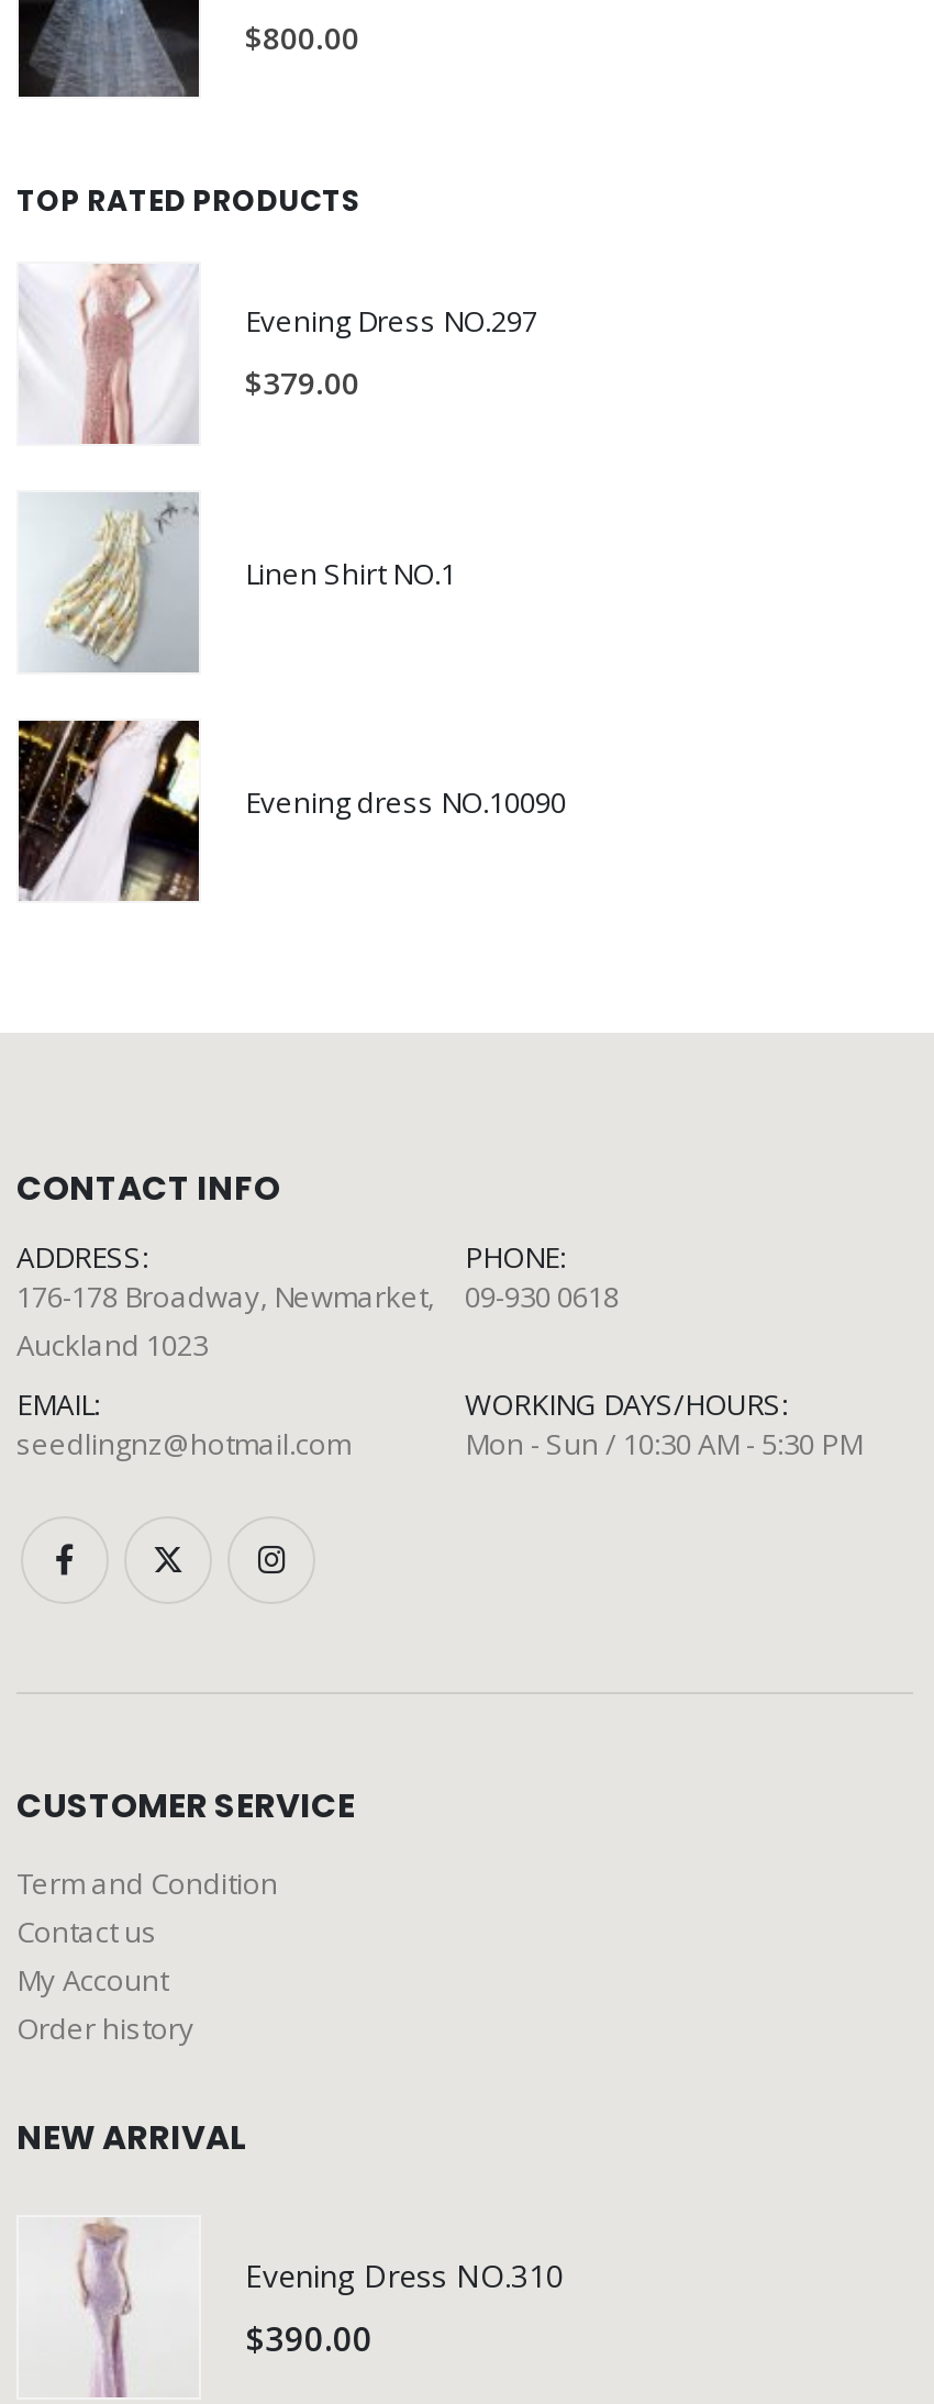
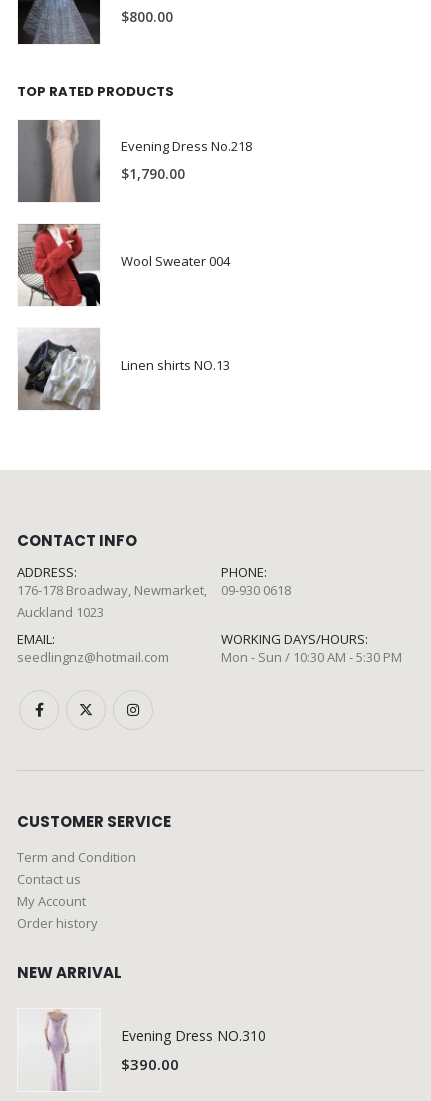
[19,264,537,444] [image] | Evening Dress NO.297 -> [17,119,252,203] [image] | Evening Dress No.218
[245,361,359,403] $379.00 -> [121,164,185,183] $1,790.00
[19,492,456,672] [image] | Linen Shirt NO.1 -> [17,223,230,307] [image] | Wool Sweater 004
[16,719,566,901] [image] | Evening dress NO.10090 -> [17,328,230,411] [image] | Linen shirts NO.13

